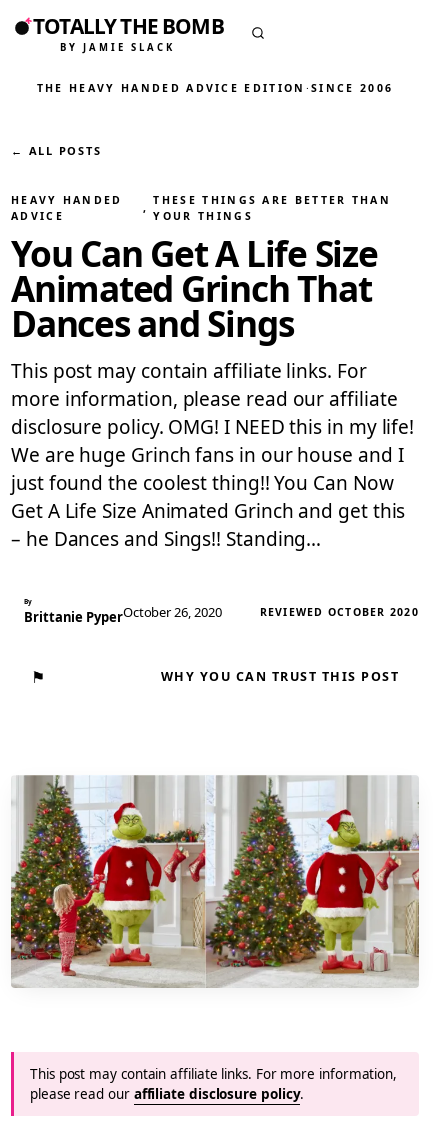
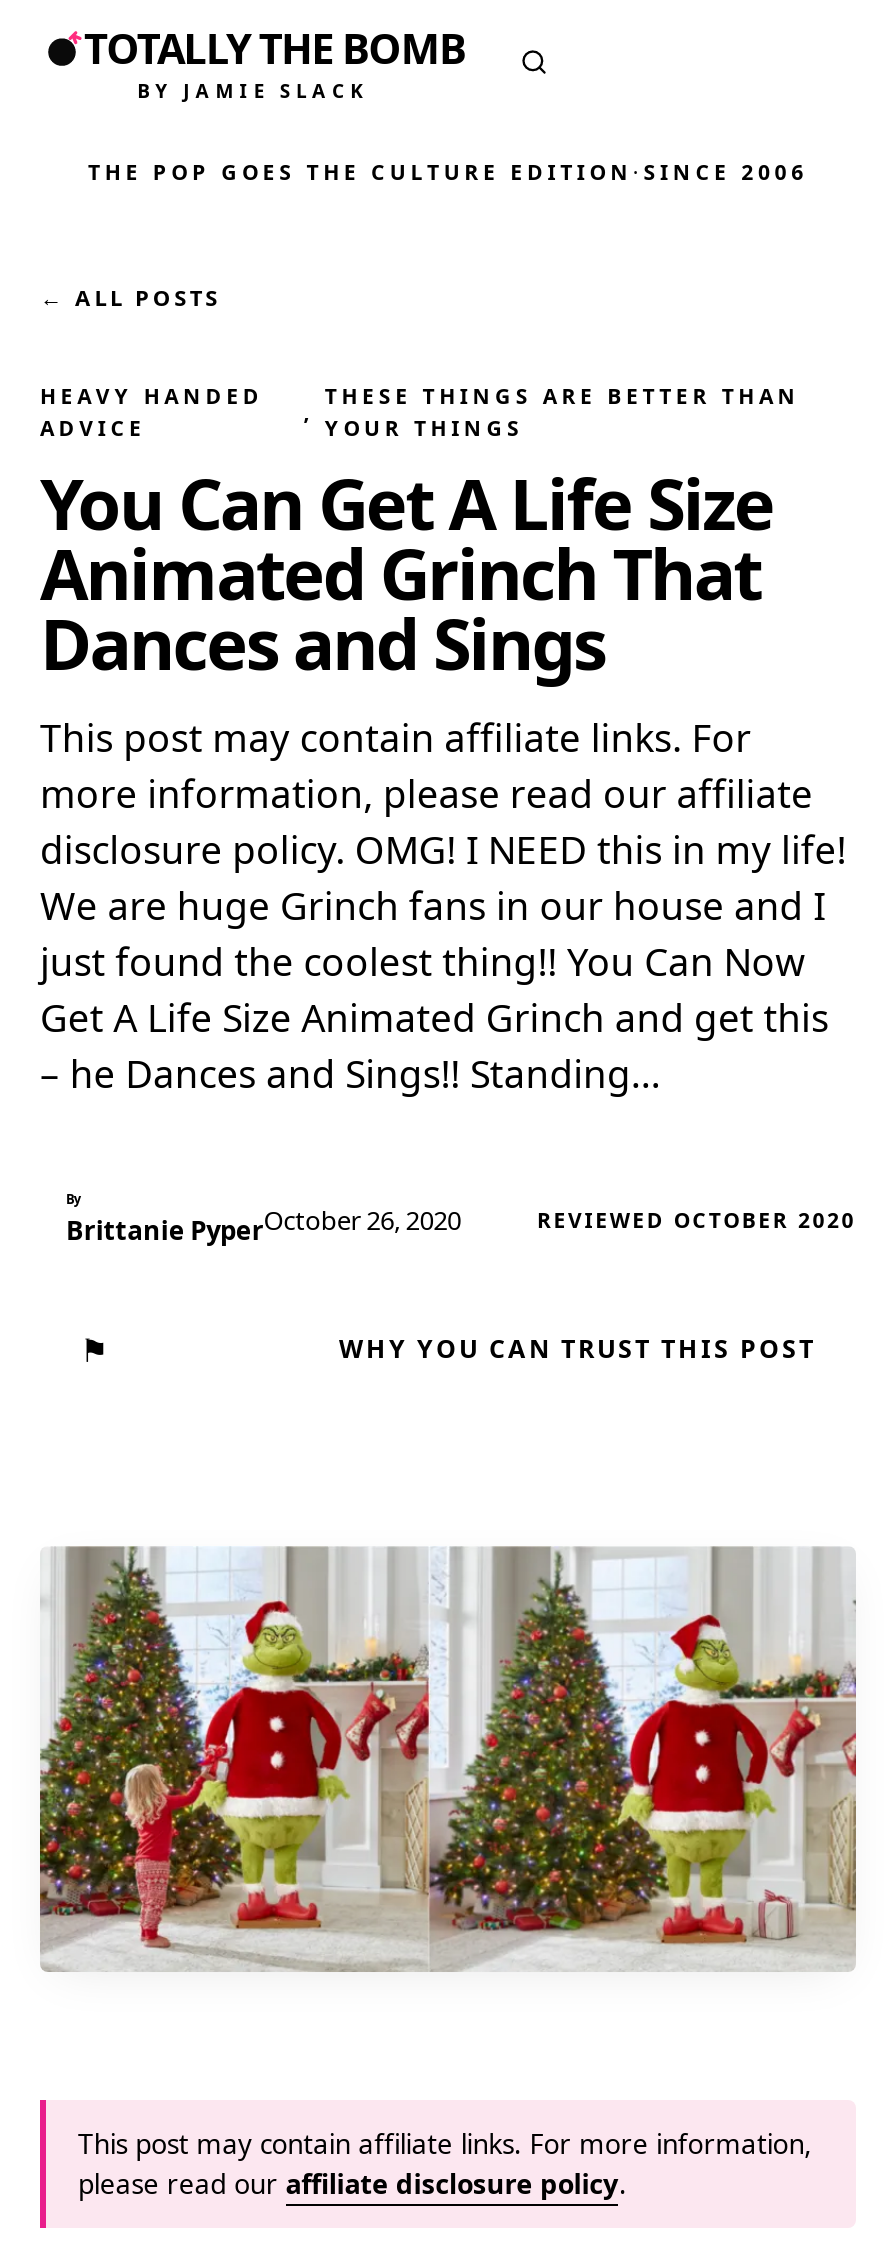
[37,81,393,95] THE HEAVY HANDED ADVICE EDITION · SINCE 2006 -> [88,157,808,185] THE POP GOES THE CULTURE EDITION · SINCE 2006

